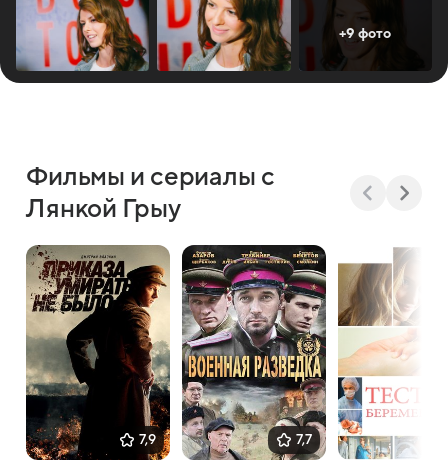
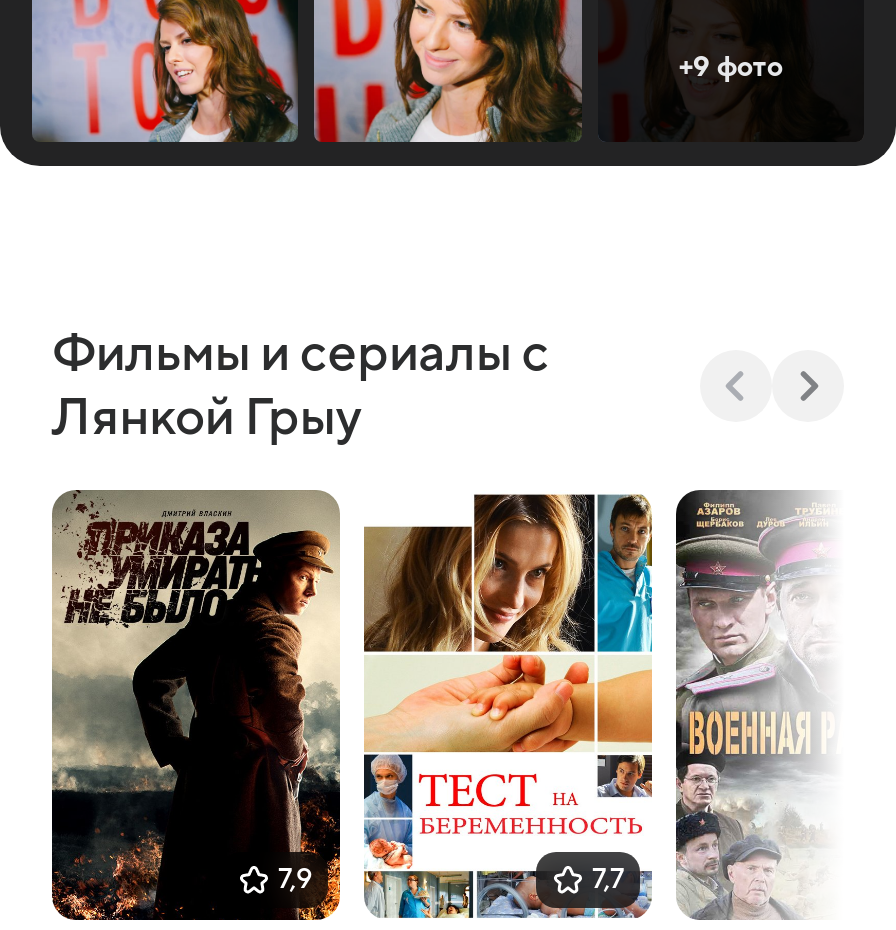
[181,244,327,461] [image] -> [362,490,654,920] [image]
[337,245,411,460] [image] -> [674,488,824,920] [image]

